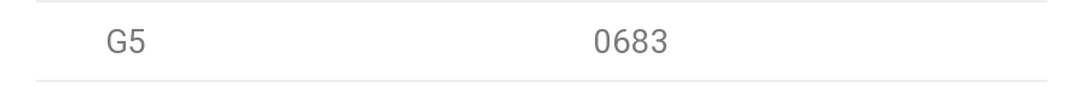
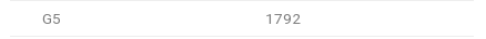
[593,22,670,61] 0683 -> [265,10,301,27] 1792

